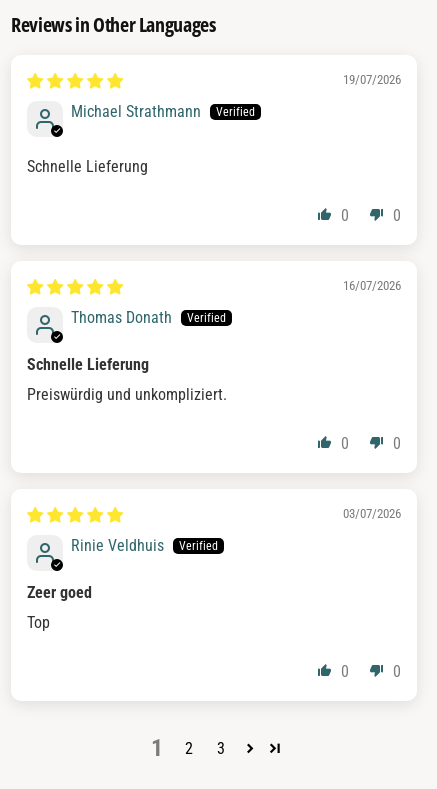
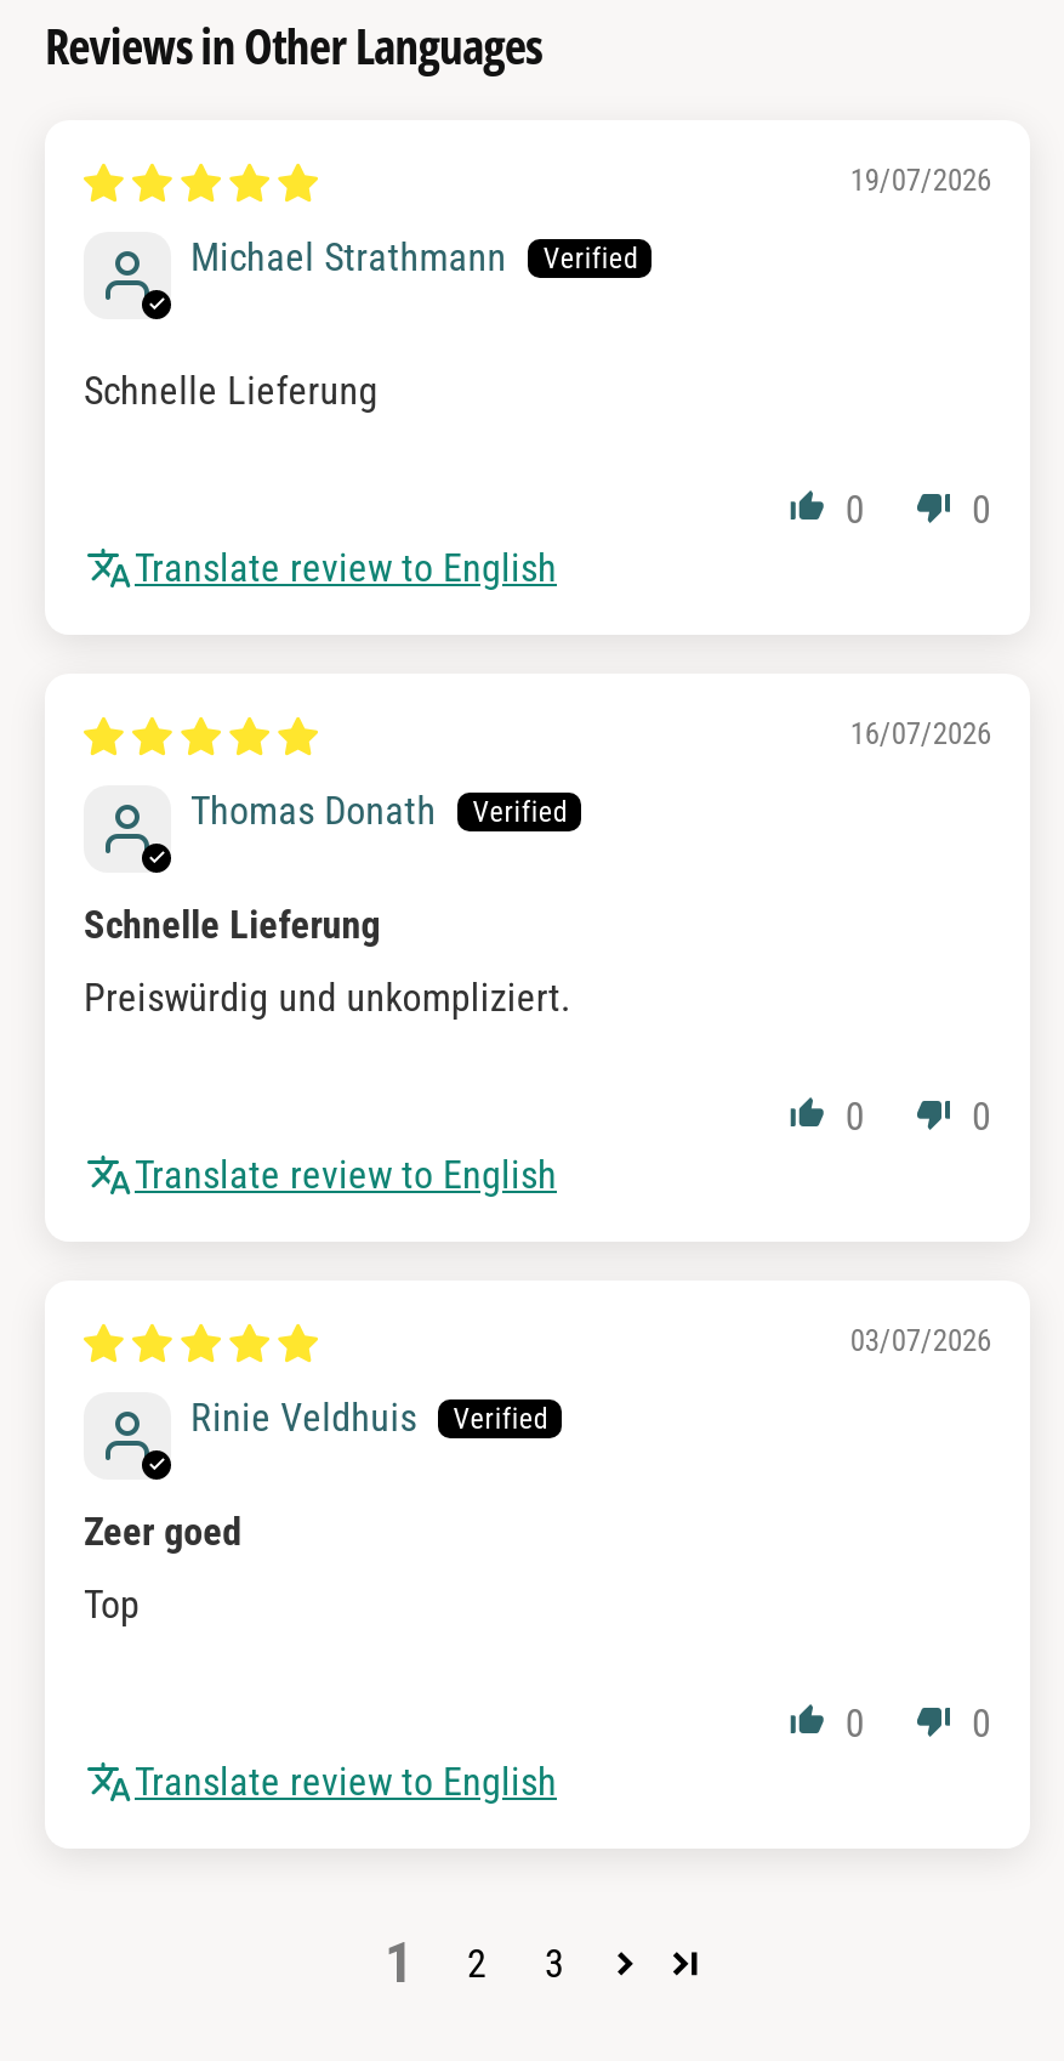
none -> [135,544,557,590] Translate review to English
none -> [135,1151,557,1197] Translate review to English
none -> [135,1758,557,1804] Translate review to English

